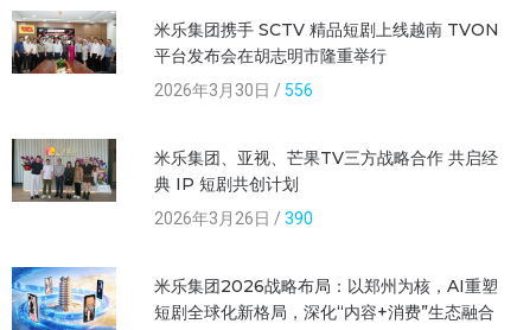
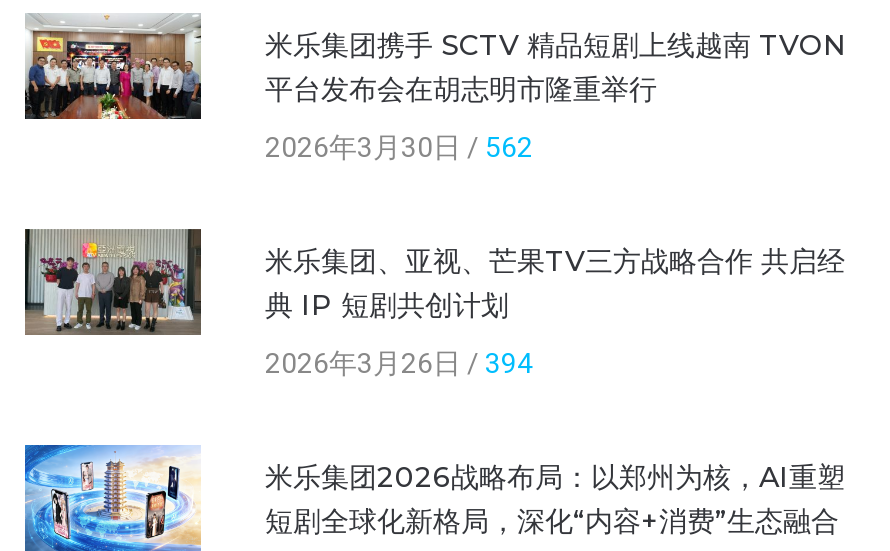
[154,81,313,100] 2026年3月30日 / 556 -> [265,131,533,163] 2026年3月30日 / 562
[154,209,313,228] 2026年3月26日 / 390 -> [265,347,533,379] 2026年3月26日 / 394

